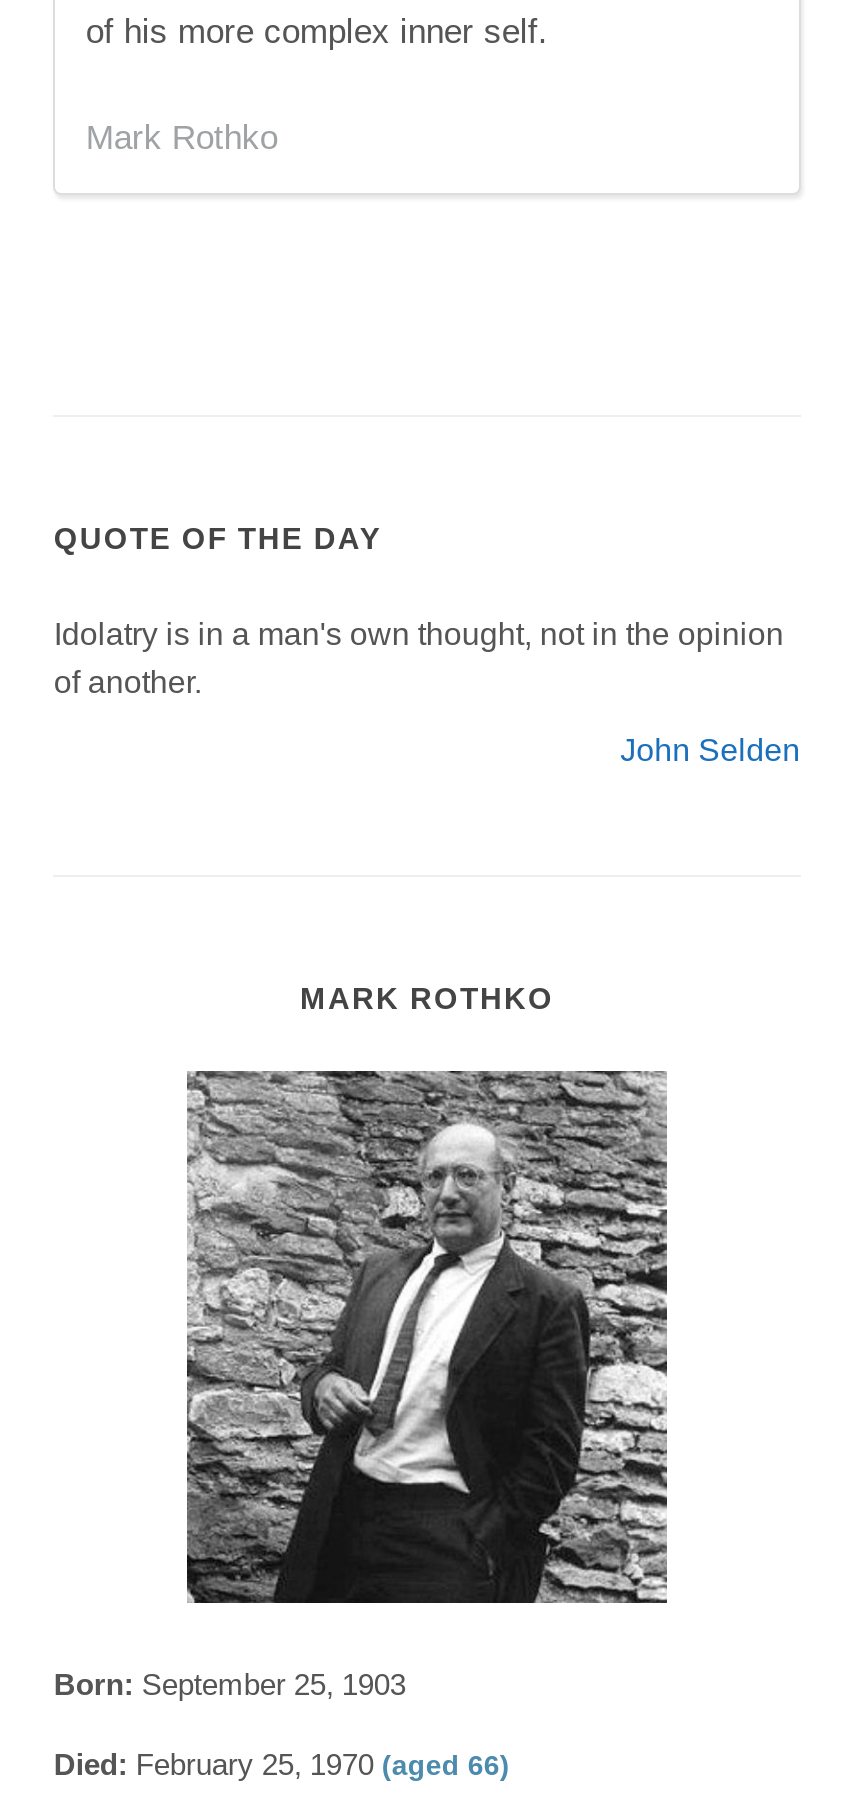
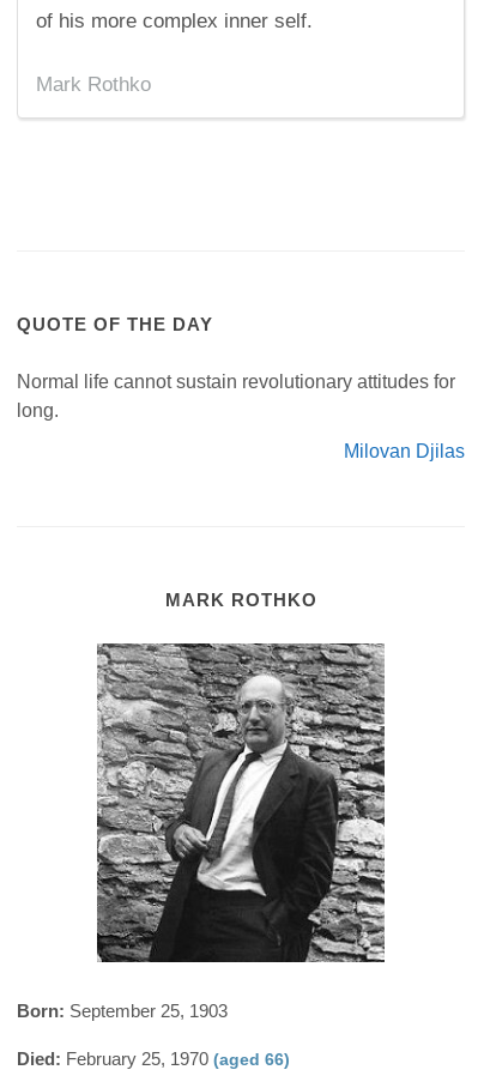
[54,617,784,699] Idolatry is in a man's own thought, not in the opinion | of another. -> [17,371,456,421] Normal life cannot sustain revolutionary attitudes for | long.
[620,733,800,767] John Selden -> [343,441,464,461] Milovan Djilas

